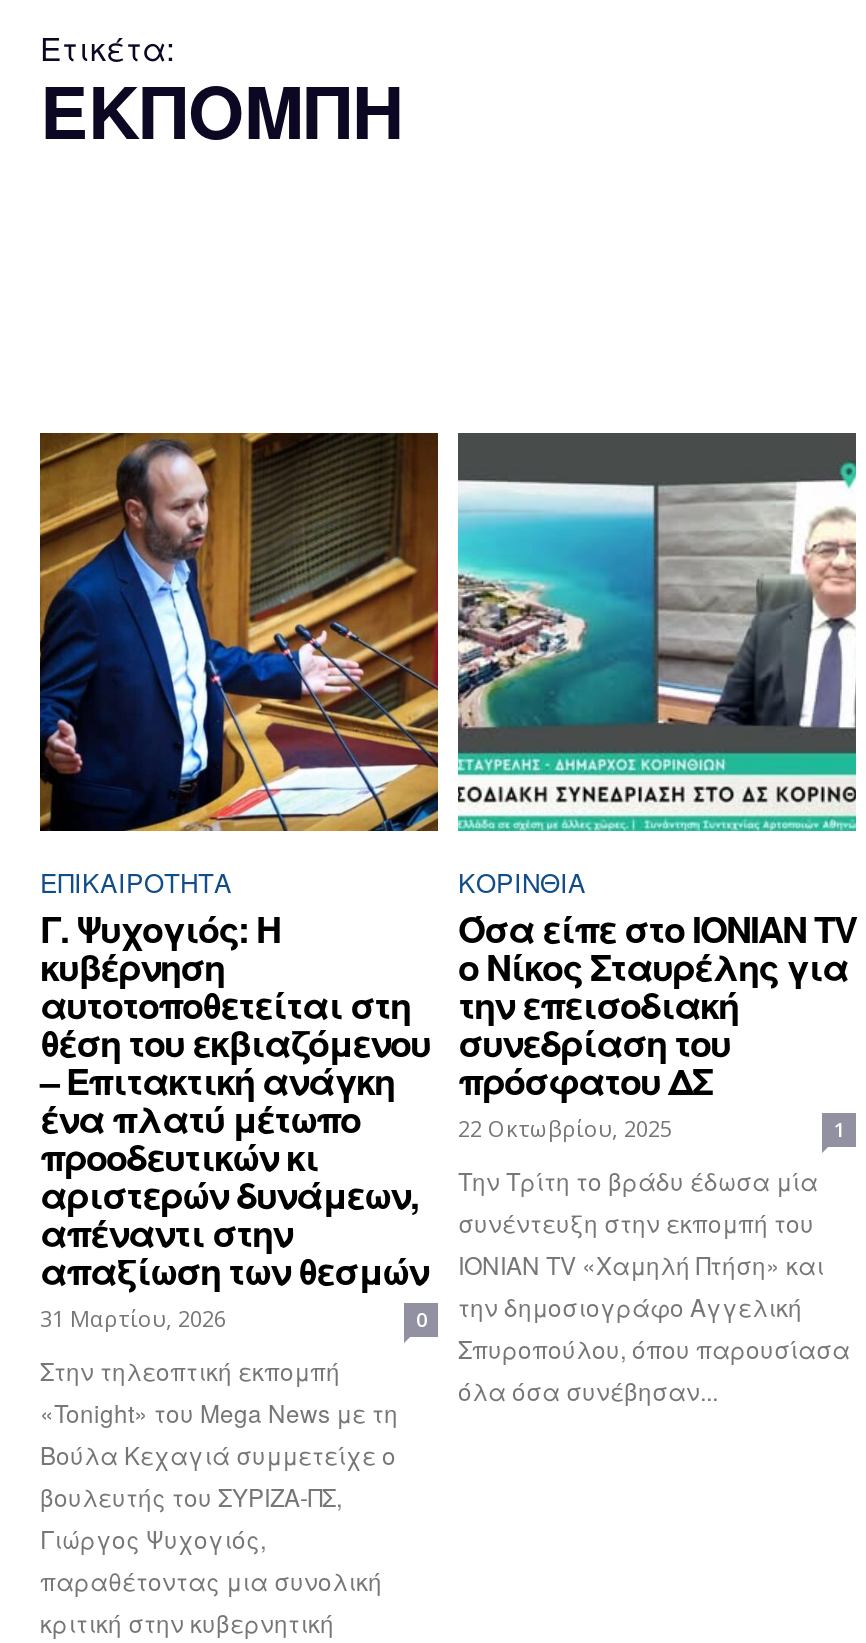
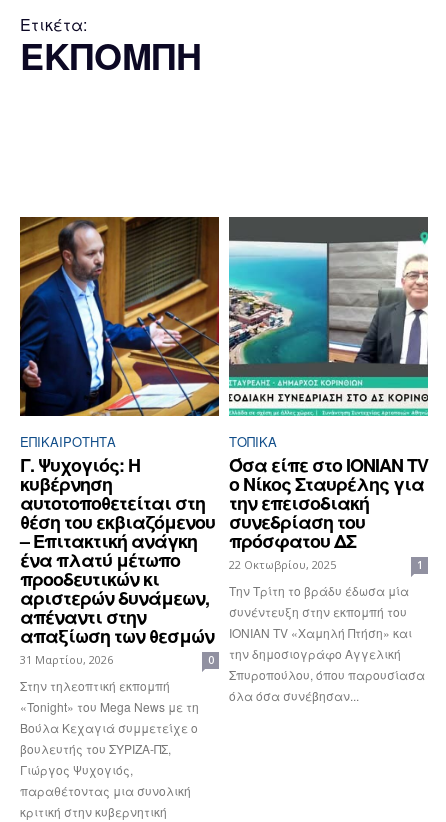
[458,862,586,900] ΚΟΡΙΝΘΊΑ -> [229,432,277,451] ΤΟΠΙΚΑ

